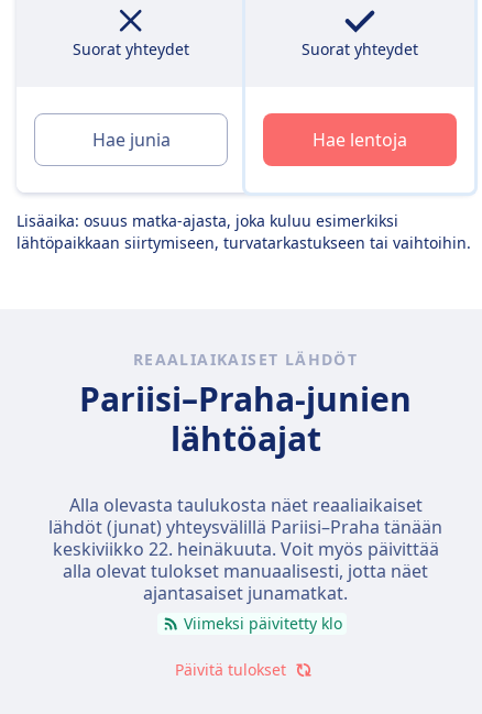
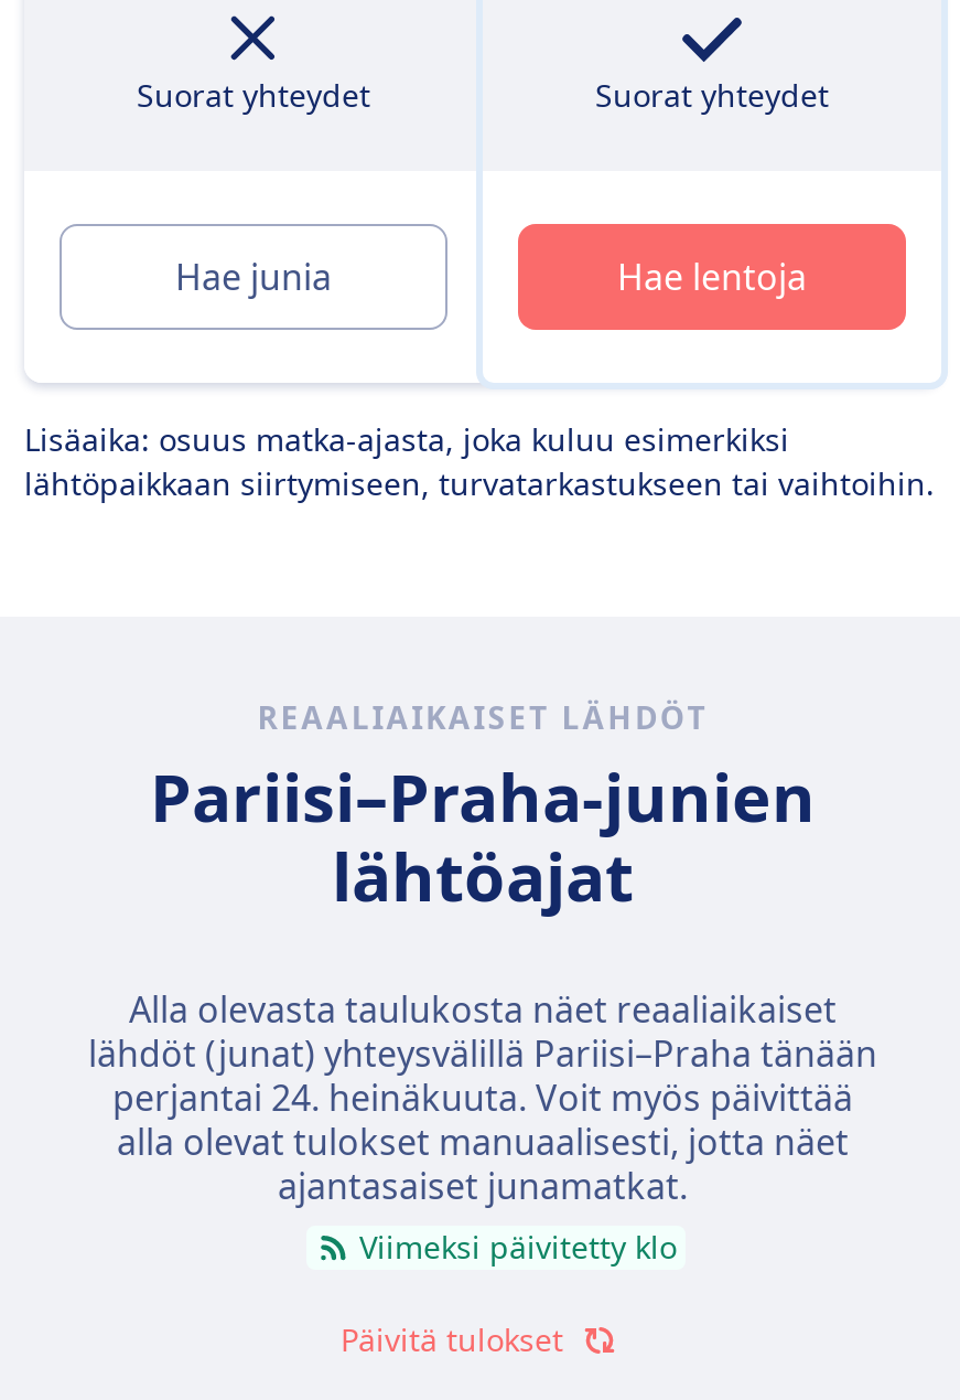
[52,537,439,561] keskiviikko 22. heinäkuuta. Voit myös päivittää -> [112,1073,853,1122] perjantai 24. heinäkuuta. Voit myös päivittää

